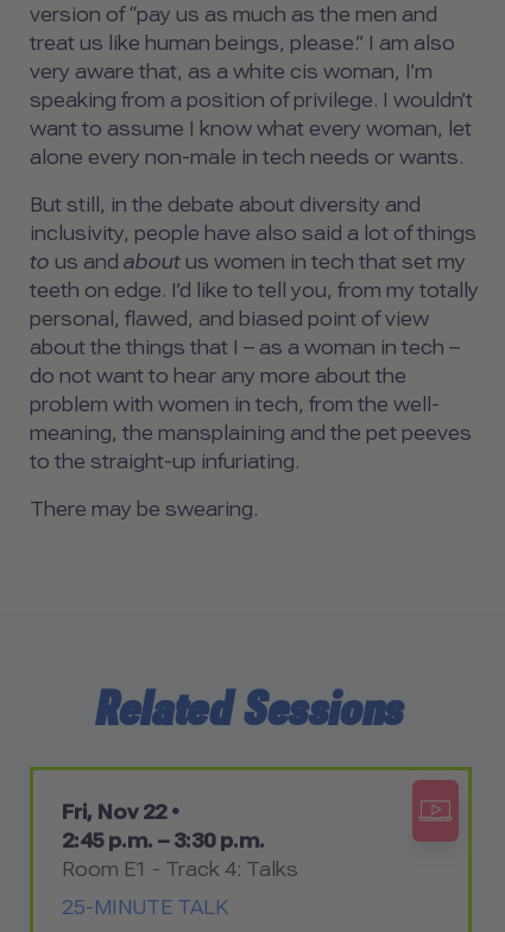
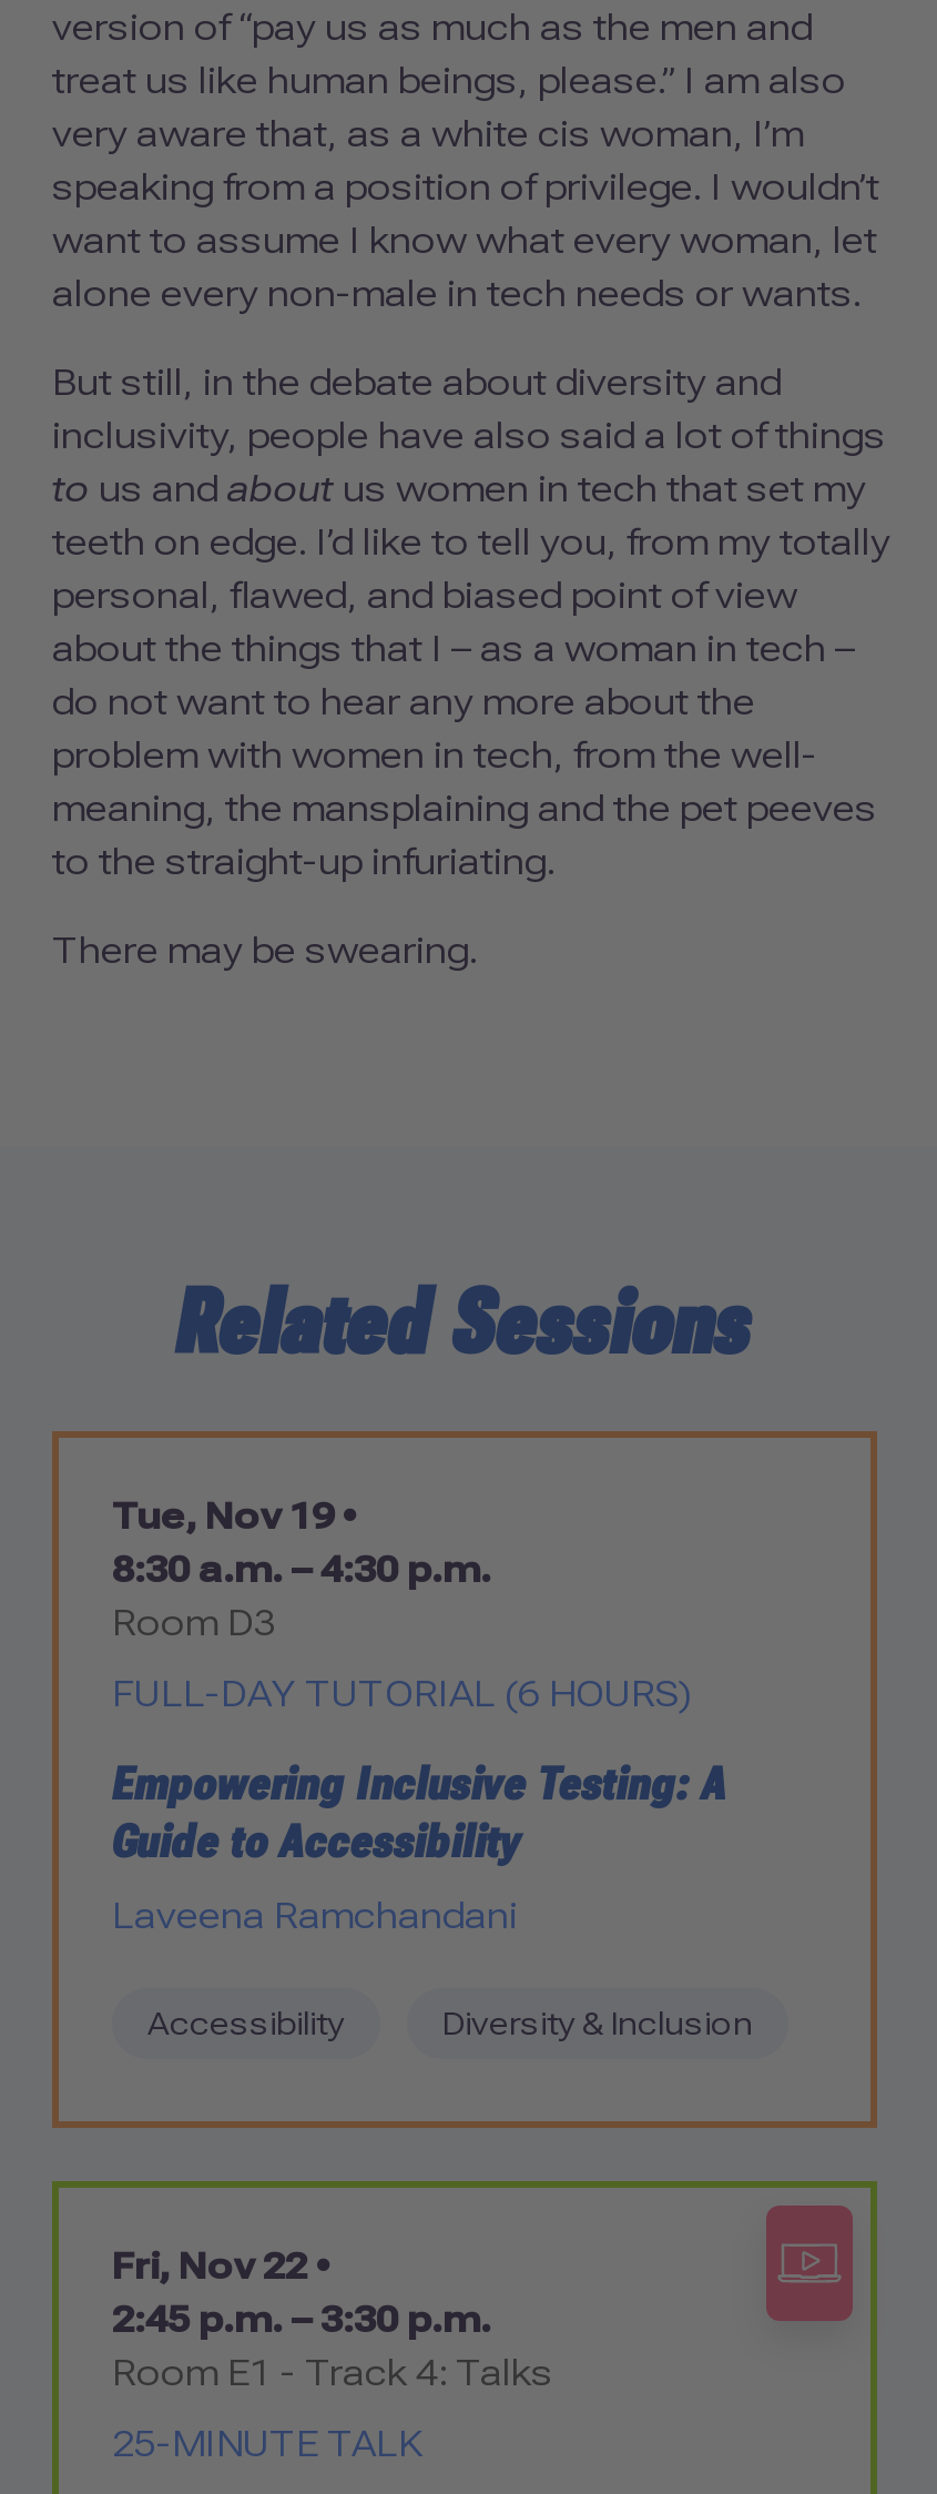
none -> [52,1431,877,2130] [image] | Tue, Nov 19 • | 8:30 a.m. – 4:30 p.m. | Room D3 | FULL-DAY TUTORIAL (6 HOURS) | Empowering Inclusive Testing: A | Guide to Accessibility | Laveena Ramchandani | Accessibility | Diversity & Inclusion

